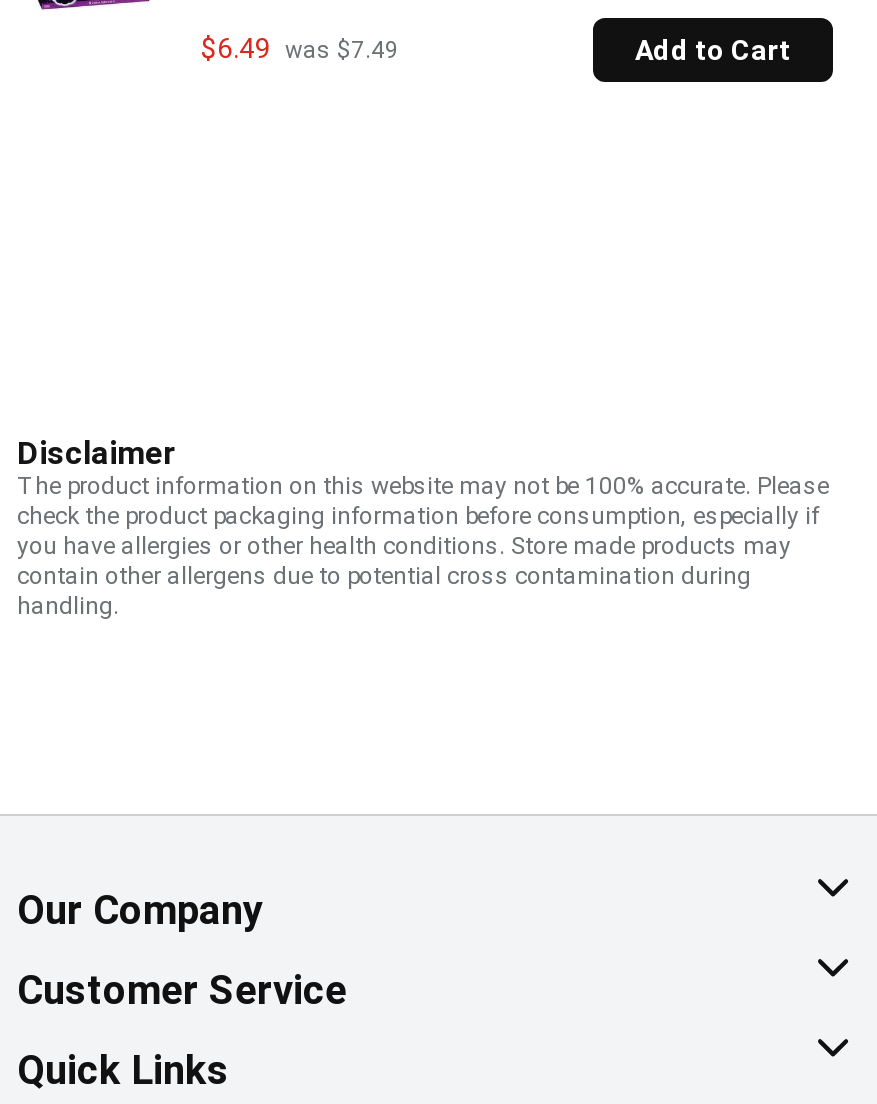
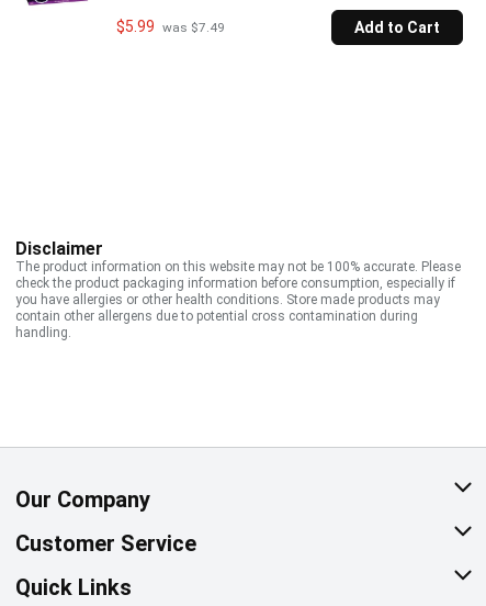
[201,32,399,64] $6.49 was $7.49 -> [116,18,225,35] $5.99 was $7.49

